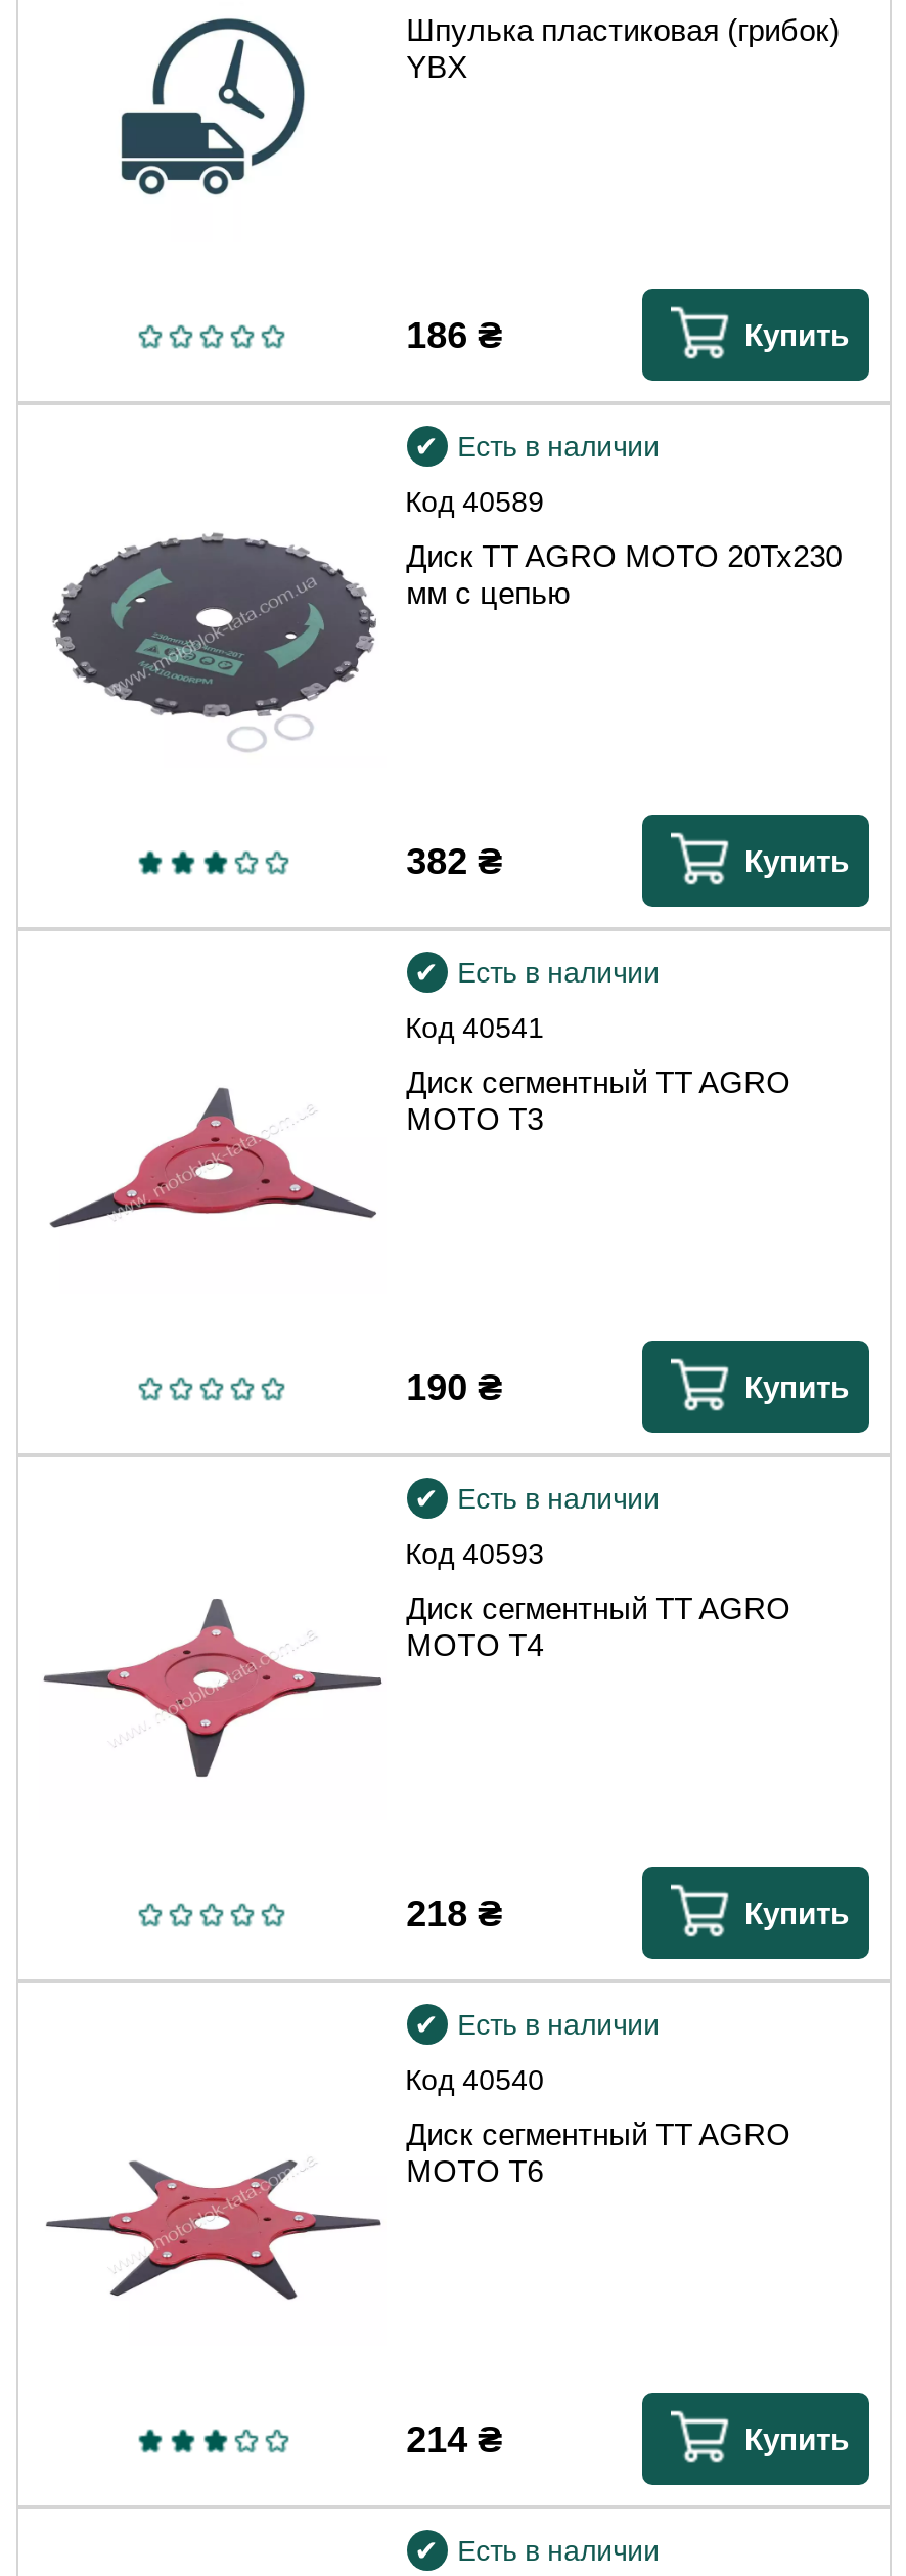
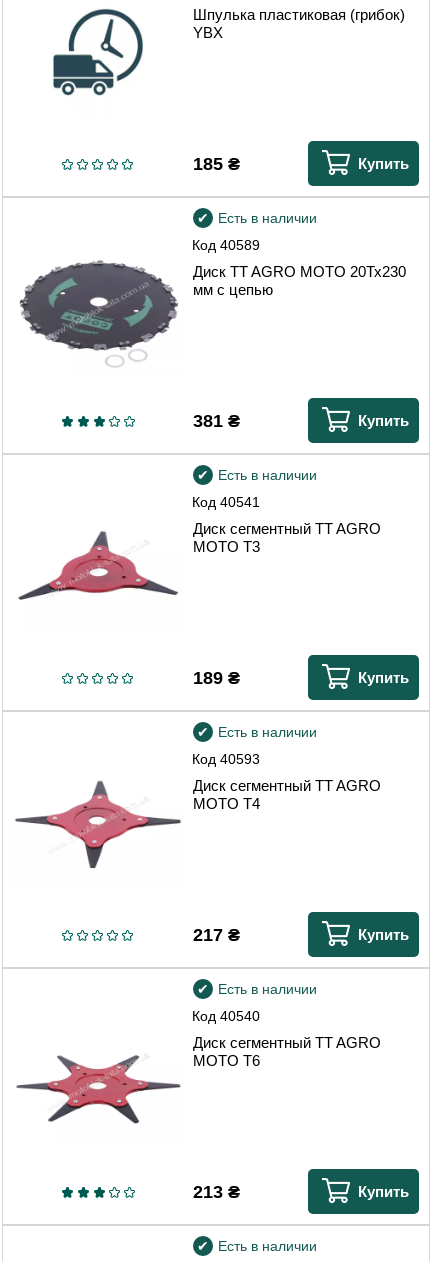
[406,314,502,355] 186 ₴ -> [193,153,240,173] 185 ₴
[406,840,502,881] 382 ₴ -> [193,410,240,430] 381 ₴
[406,1366,502,1407] 190 ₴ -> [193,667,240,687] 189 ₴
[406,1892,502,1933] 218 ₴ -> [193,924,240,944] 217 ₴
[406,2418,502,2459] 214 ₴ -> [193,1181,240,1201] 213 ₴

